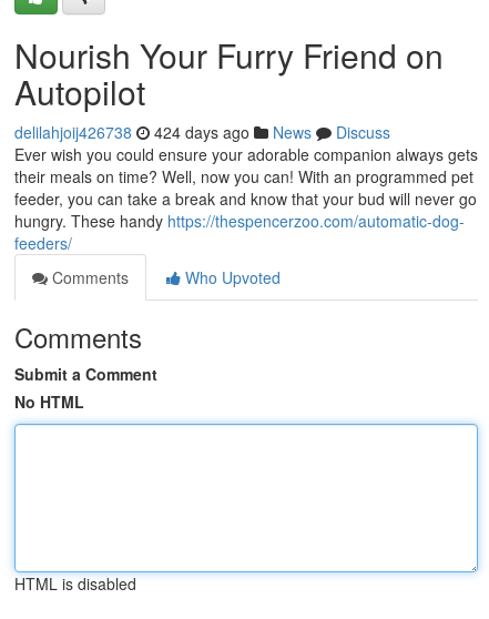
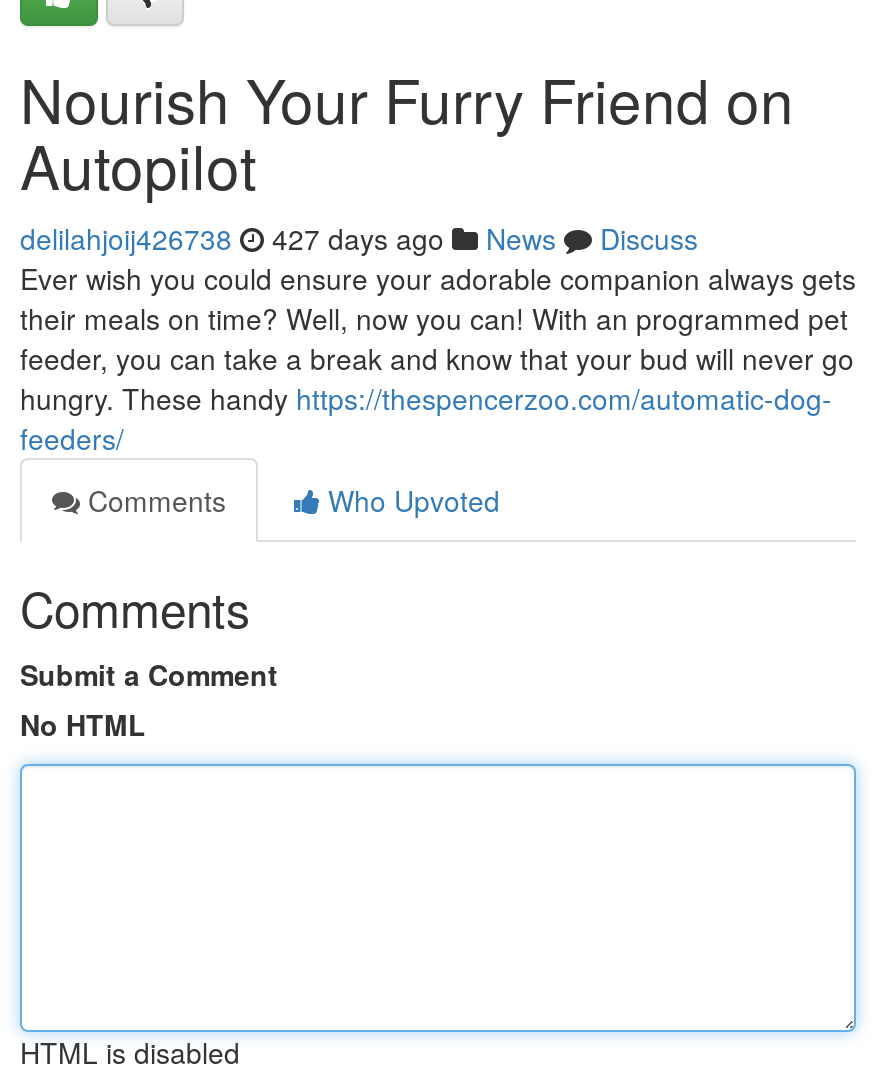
[14,121,390,143] delilahjoij426738 424 days ago News Discuss -> [20,218,698,258] delilahjoij426738 427 days ago News Discuss

